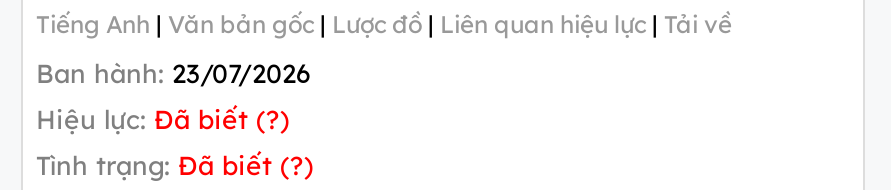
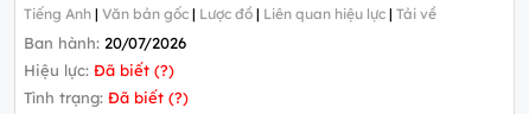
[36,57,310,89] Ban hành: 23/07/2026 -> [23,34,186,53] Ban hành: 20/07/2026

